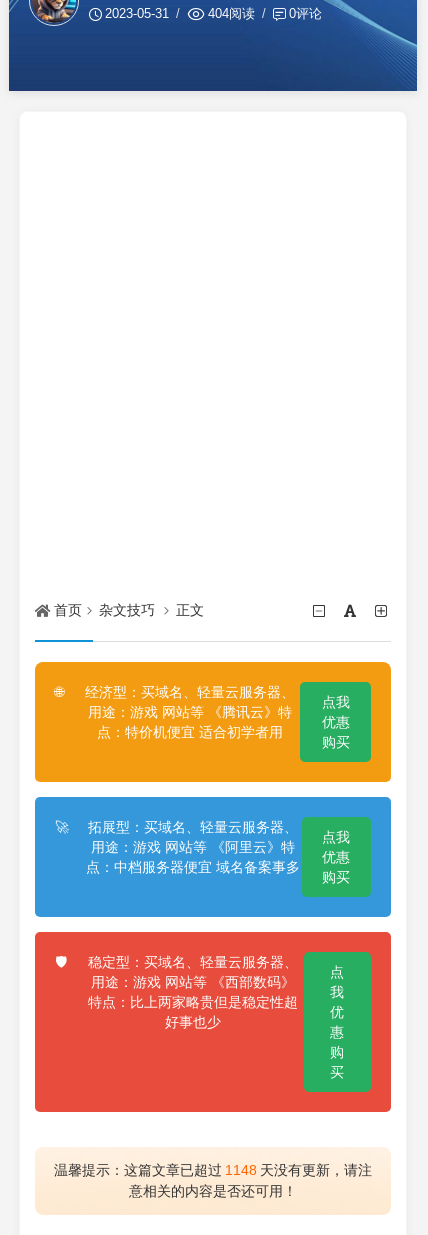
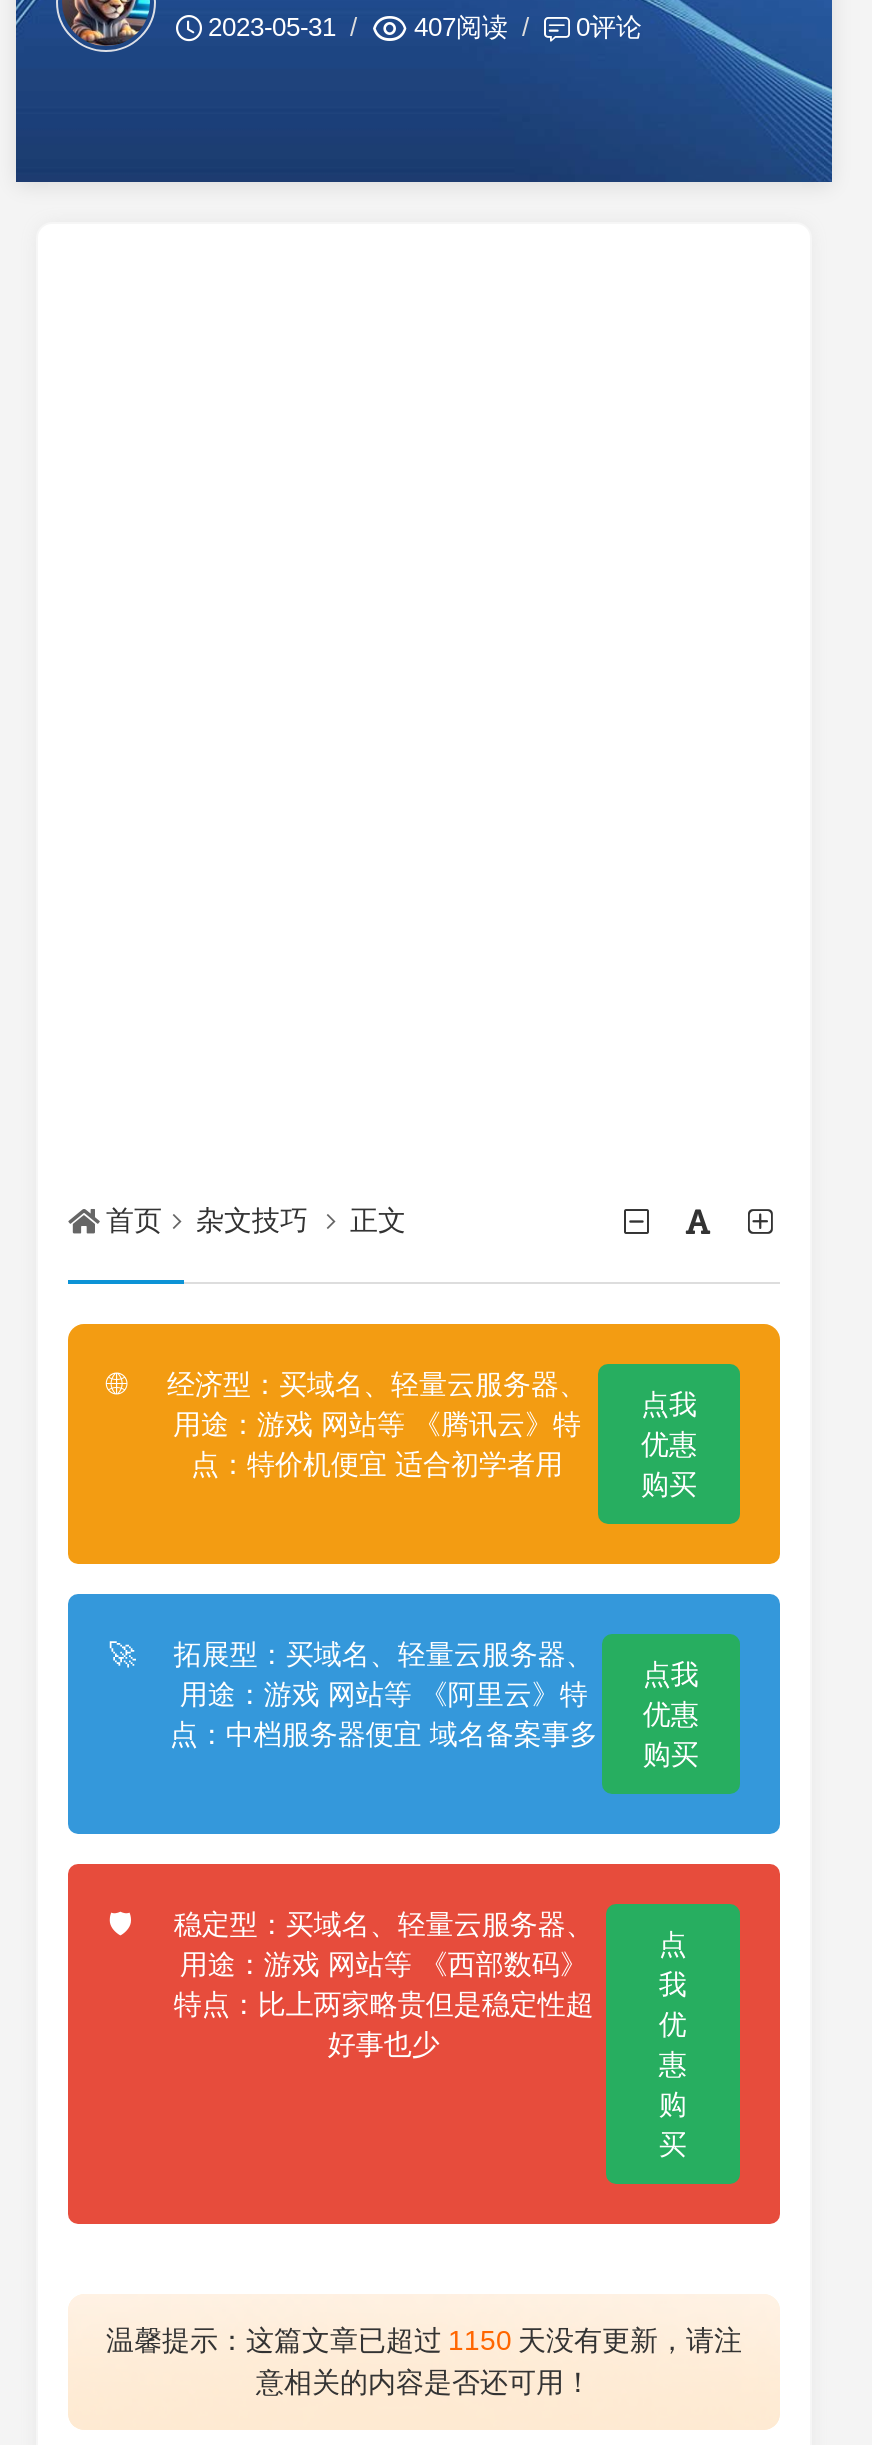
[208,6,255,21] 404阅读 -> [414,12,508,42] 407阅读
[54,1162,372,1178] 温馨提示：这篇文章已超过 1148 天没有更新，请注 -> [106,2325,742,2357] 温馨提示：这篇文章已超过 1150 天没有更新，请注

